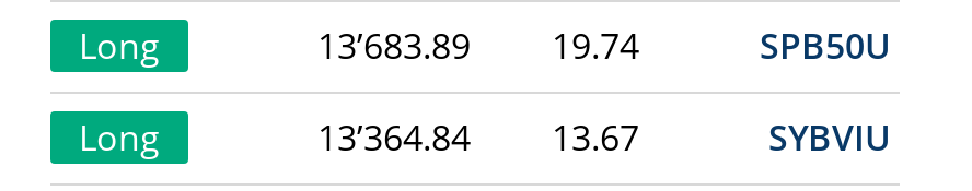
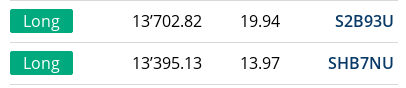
[317,22,891,70] 13’683.89 | 19.74 | SPB50U -> [132,10,394,32] 13’702.82 | 19.94 | S2B93U
[317,114,891,162] 13’364.84 | 13.67 | SYBVIU -> [132,52,394,74] 13’395.13 | 13.97 | SHB7NU

